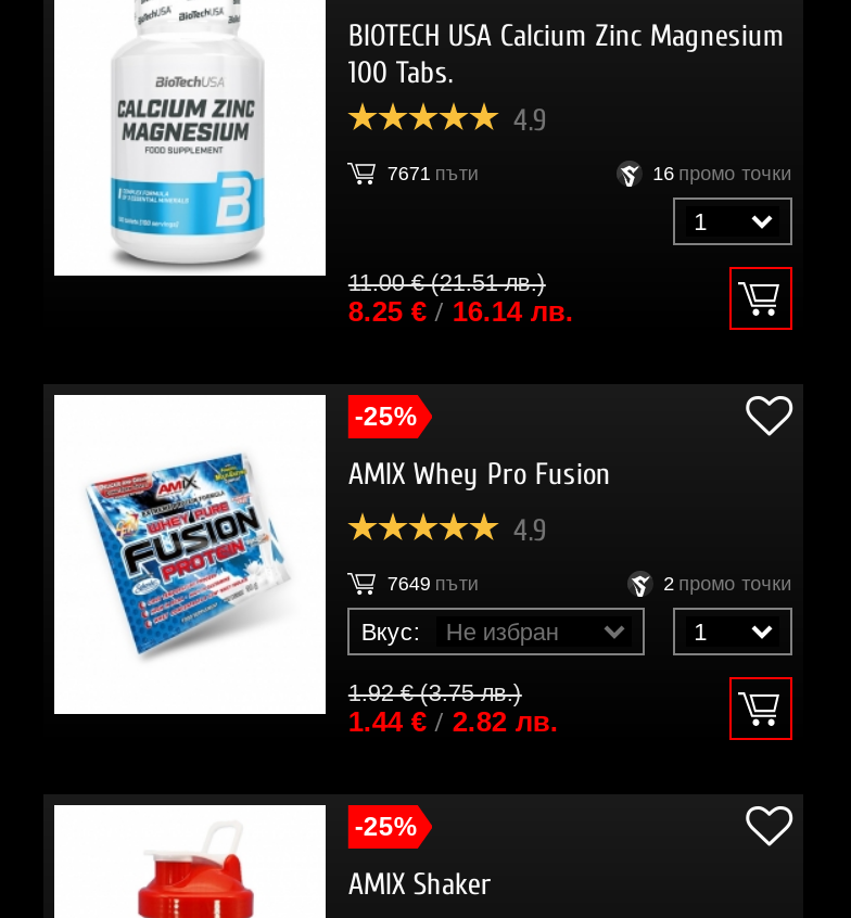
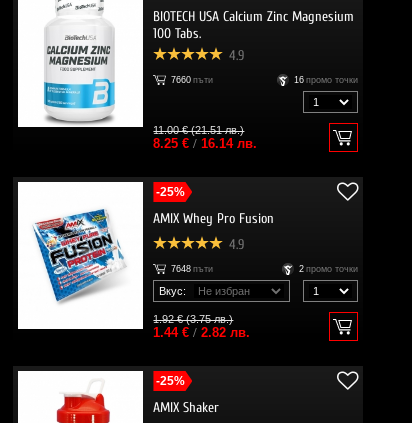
[387,163,478,184] 7671 пъти -> [171,75,213,85] 7660 пъти
[387,573,478,595] 7649 пъти -> [171,264,213,274] 7648 пъти

